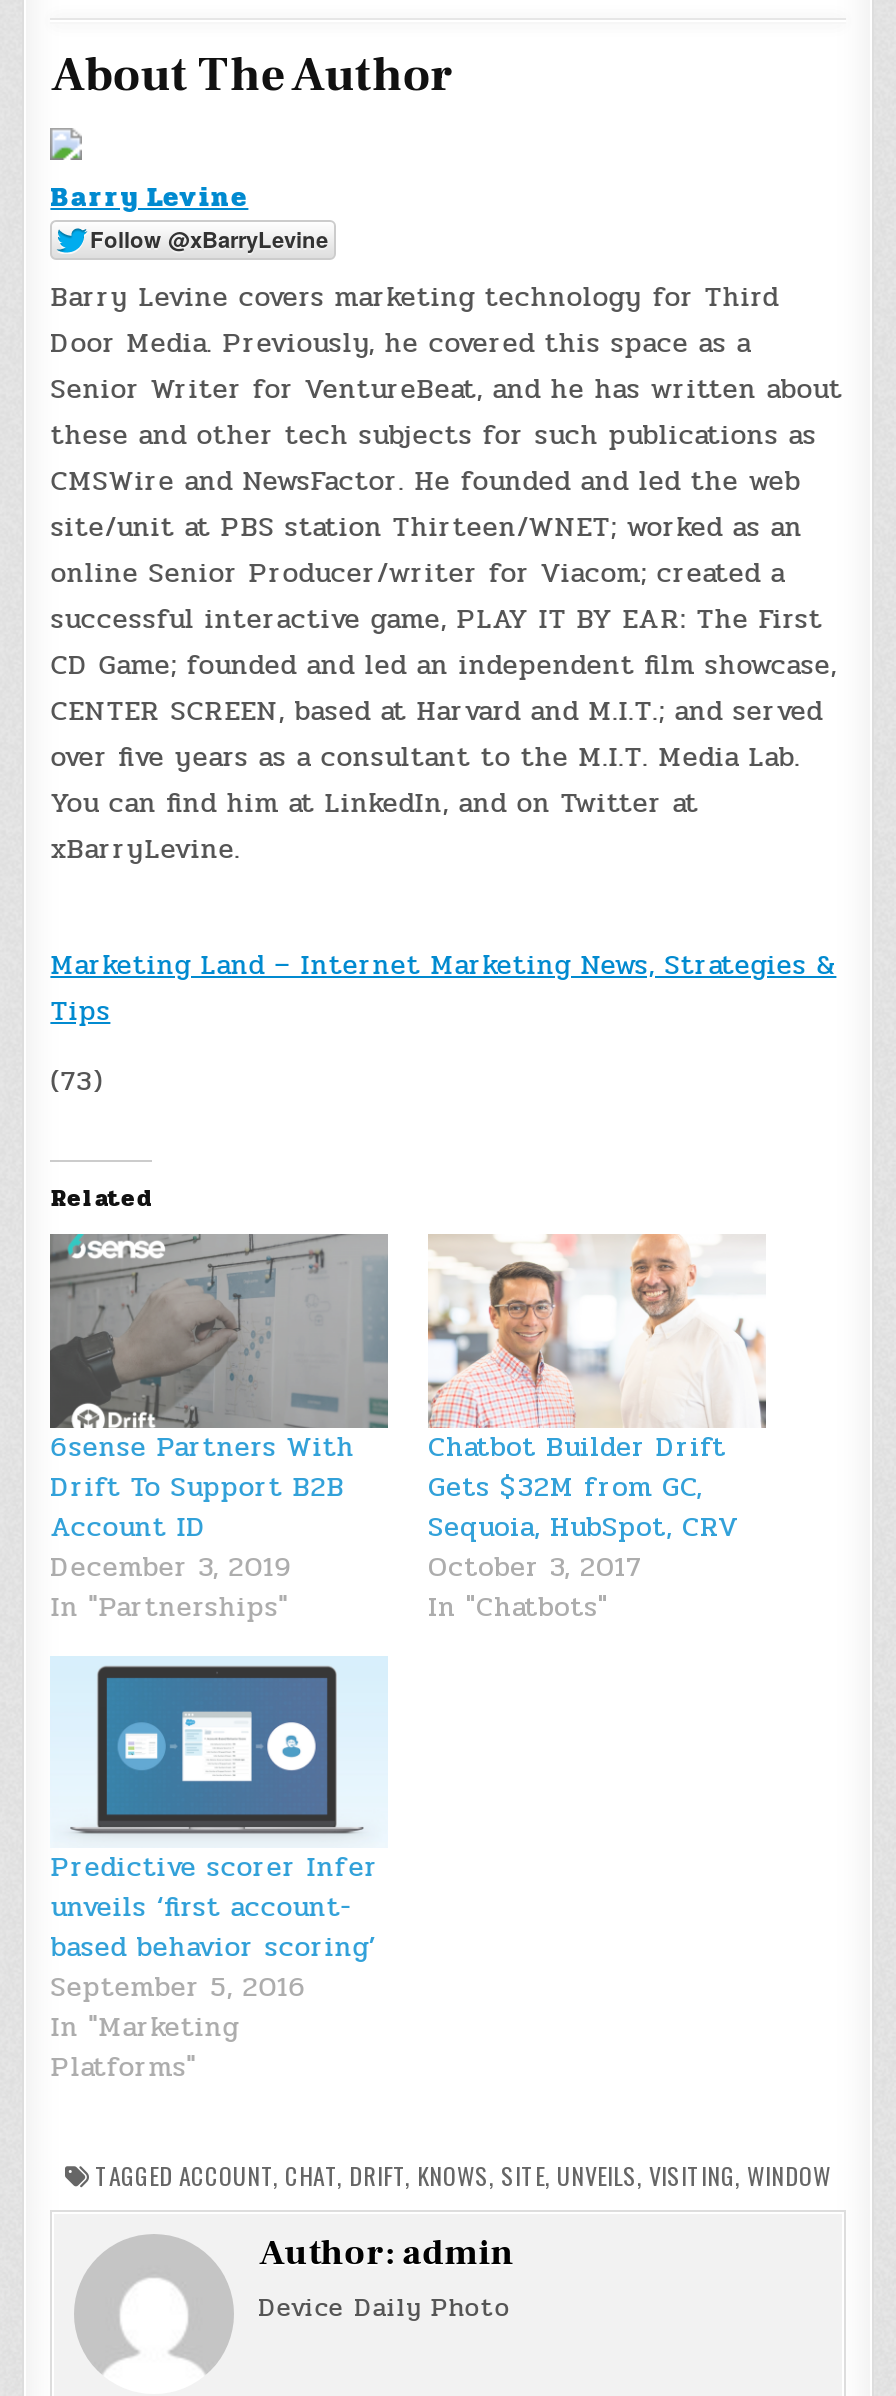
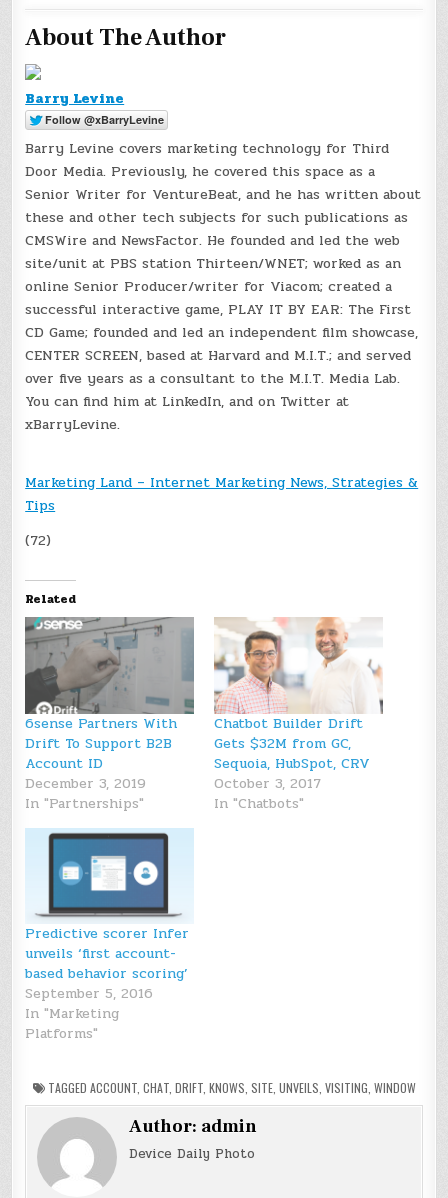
[50,1061,102,1103] (73) -> [25,530,51,551] (72)

